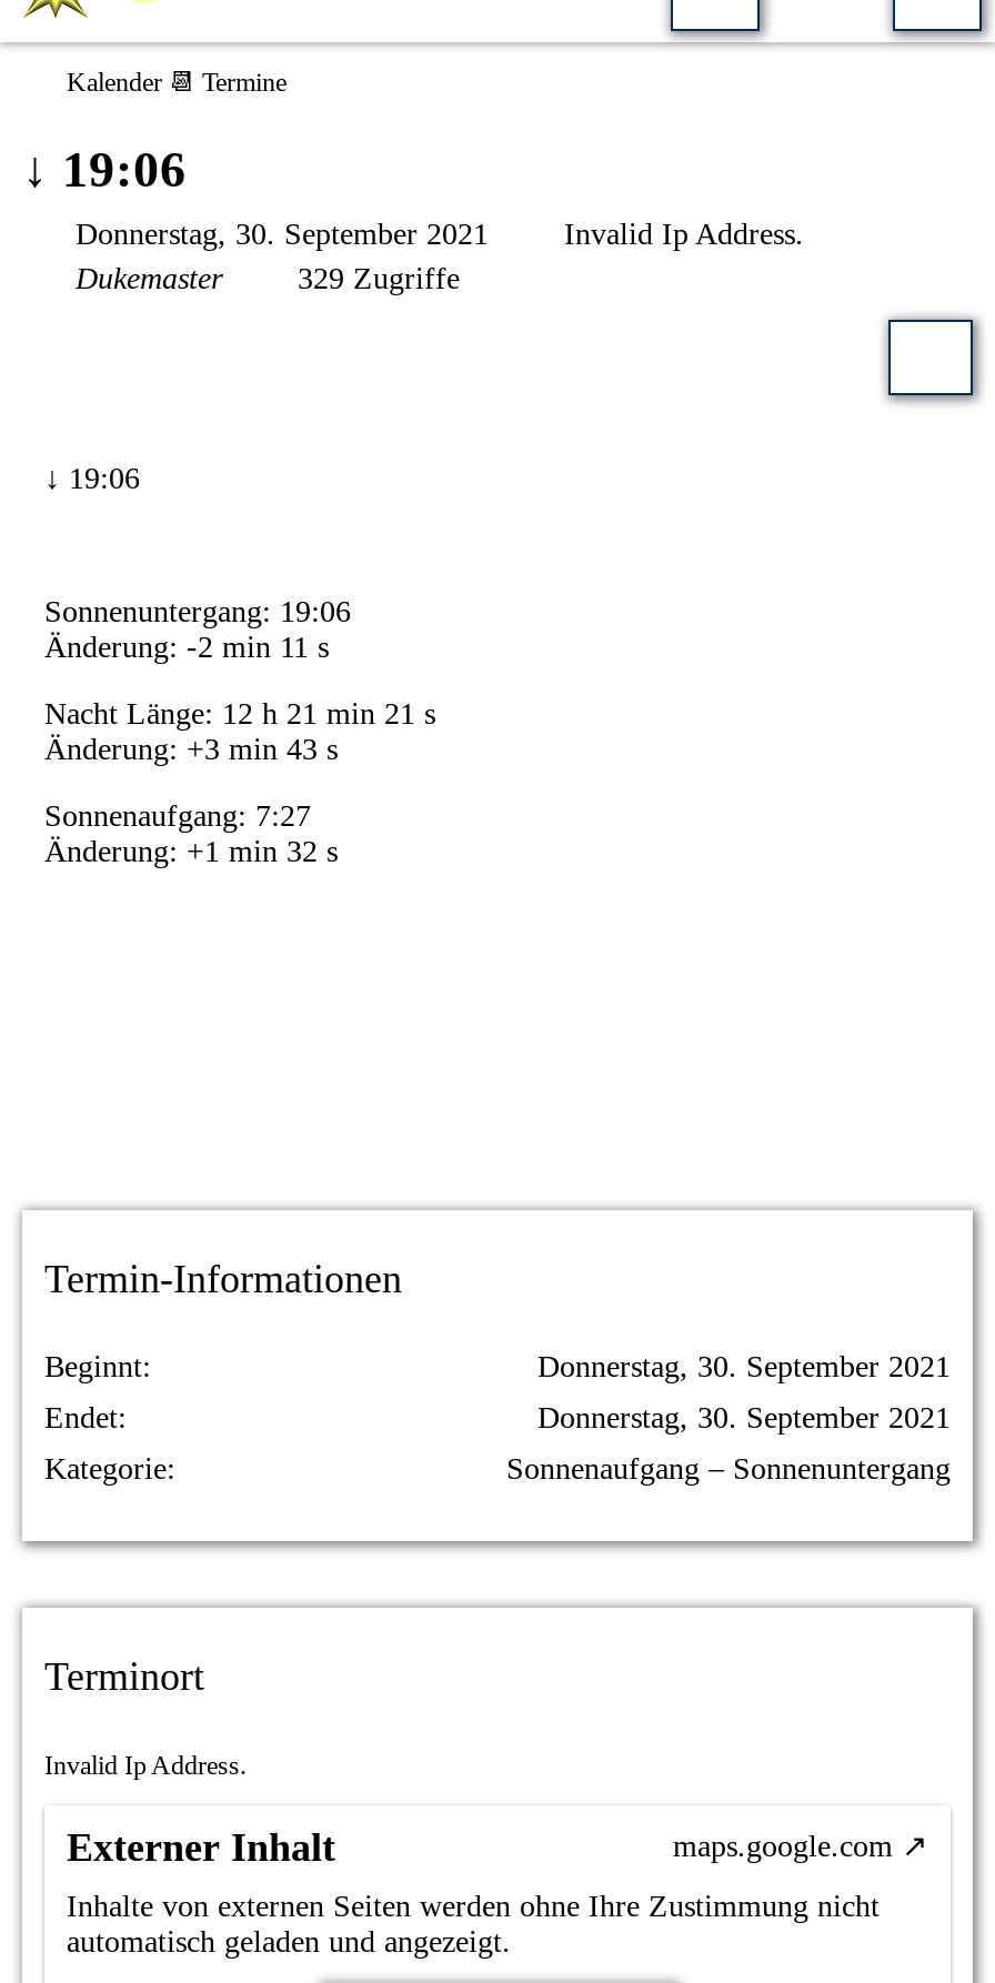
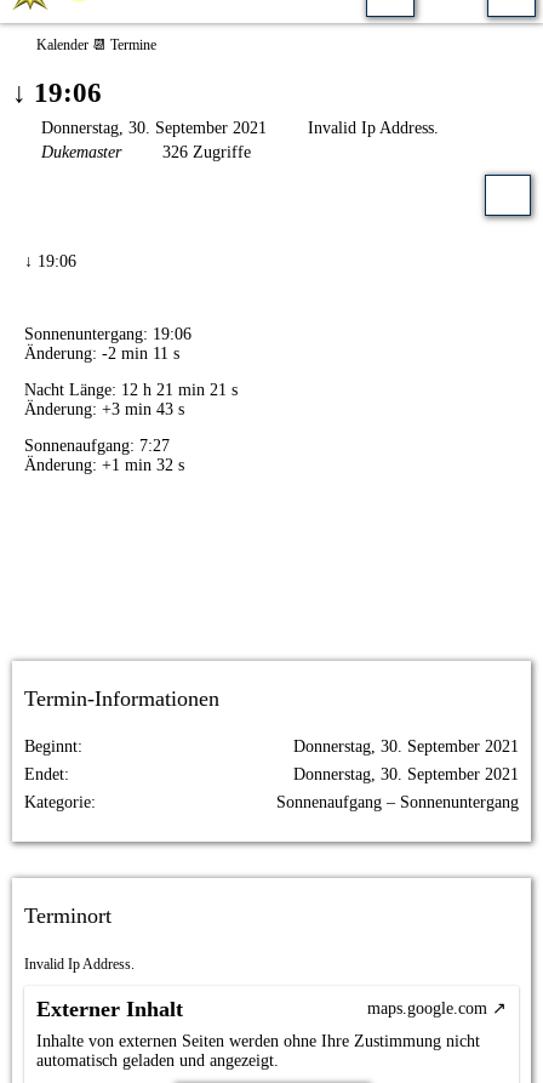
[76,262,460,295] Dukemaster 329 Zugriffe -> [41,143,251,161] Dukemaster 326 Zugriffe

